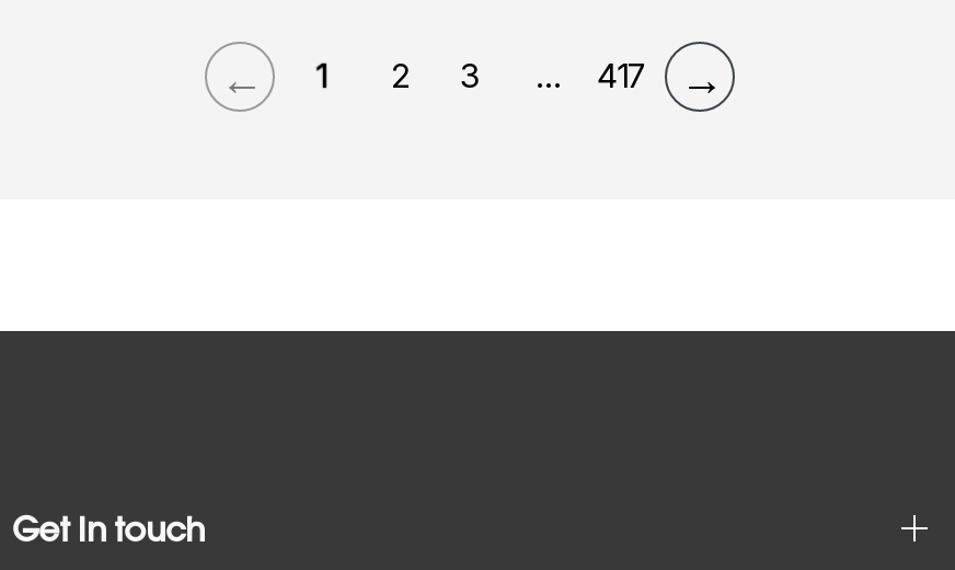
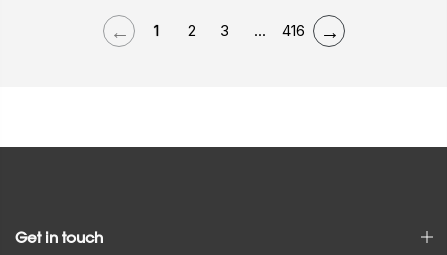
[597,54,647,96] 417 -> [282,21,305,40] 416

